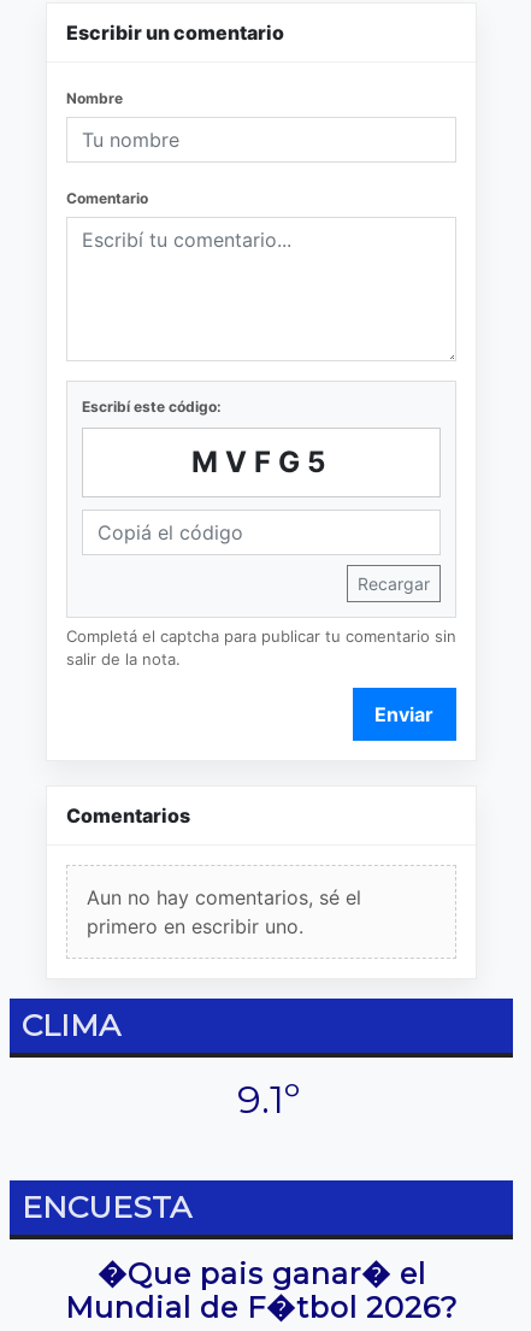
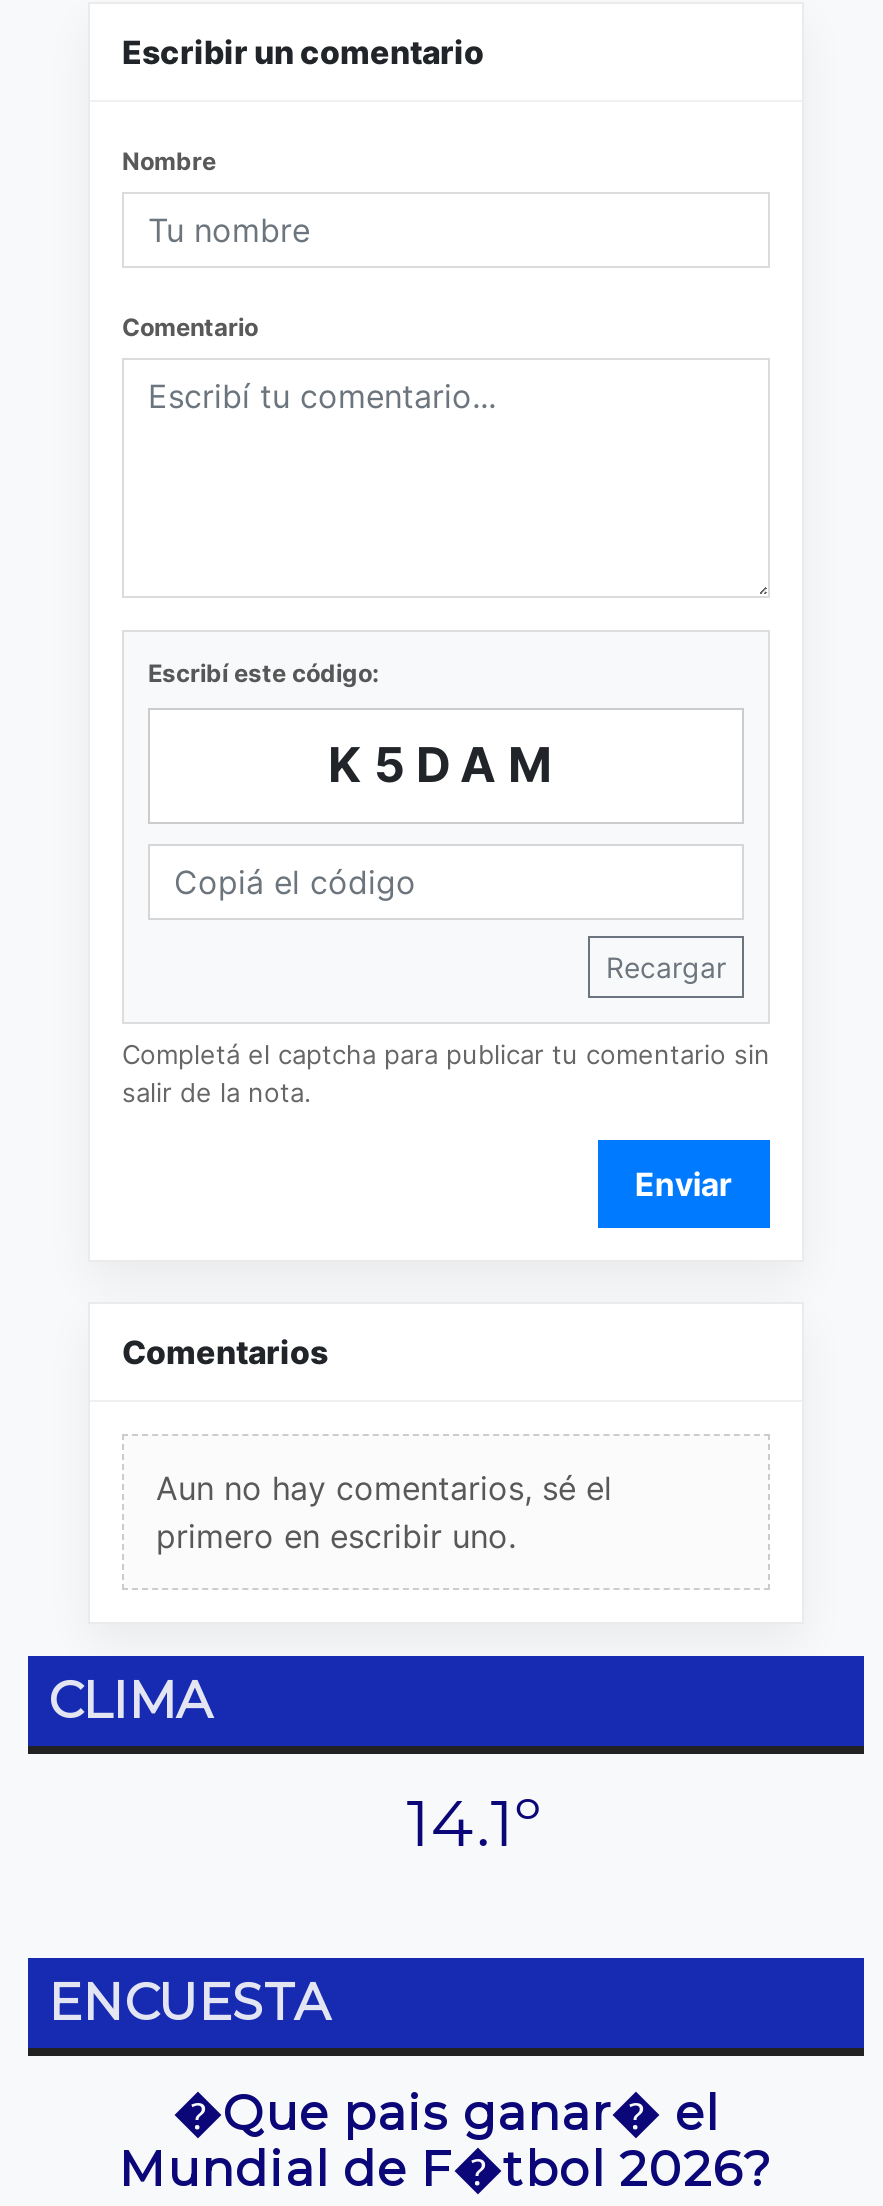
[191,444,332,479] MVFG5 -> [328,736,564,794] K5DAM
[238,1075,300,1122] 9.1º -> [407,1783,541,1861] 14.1º

